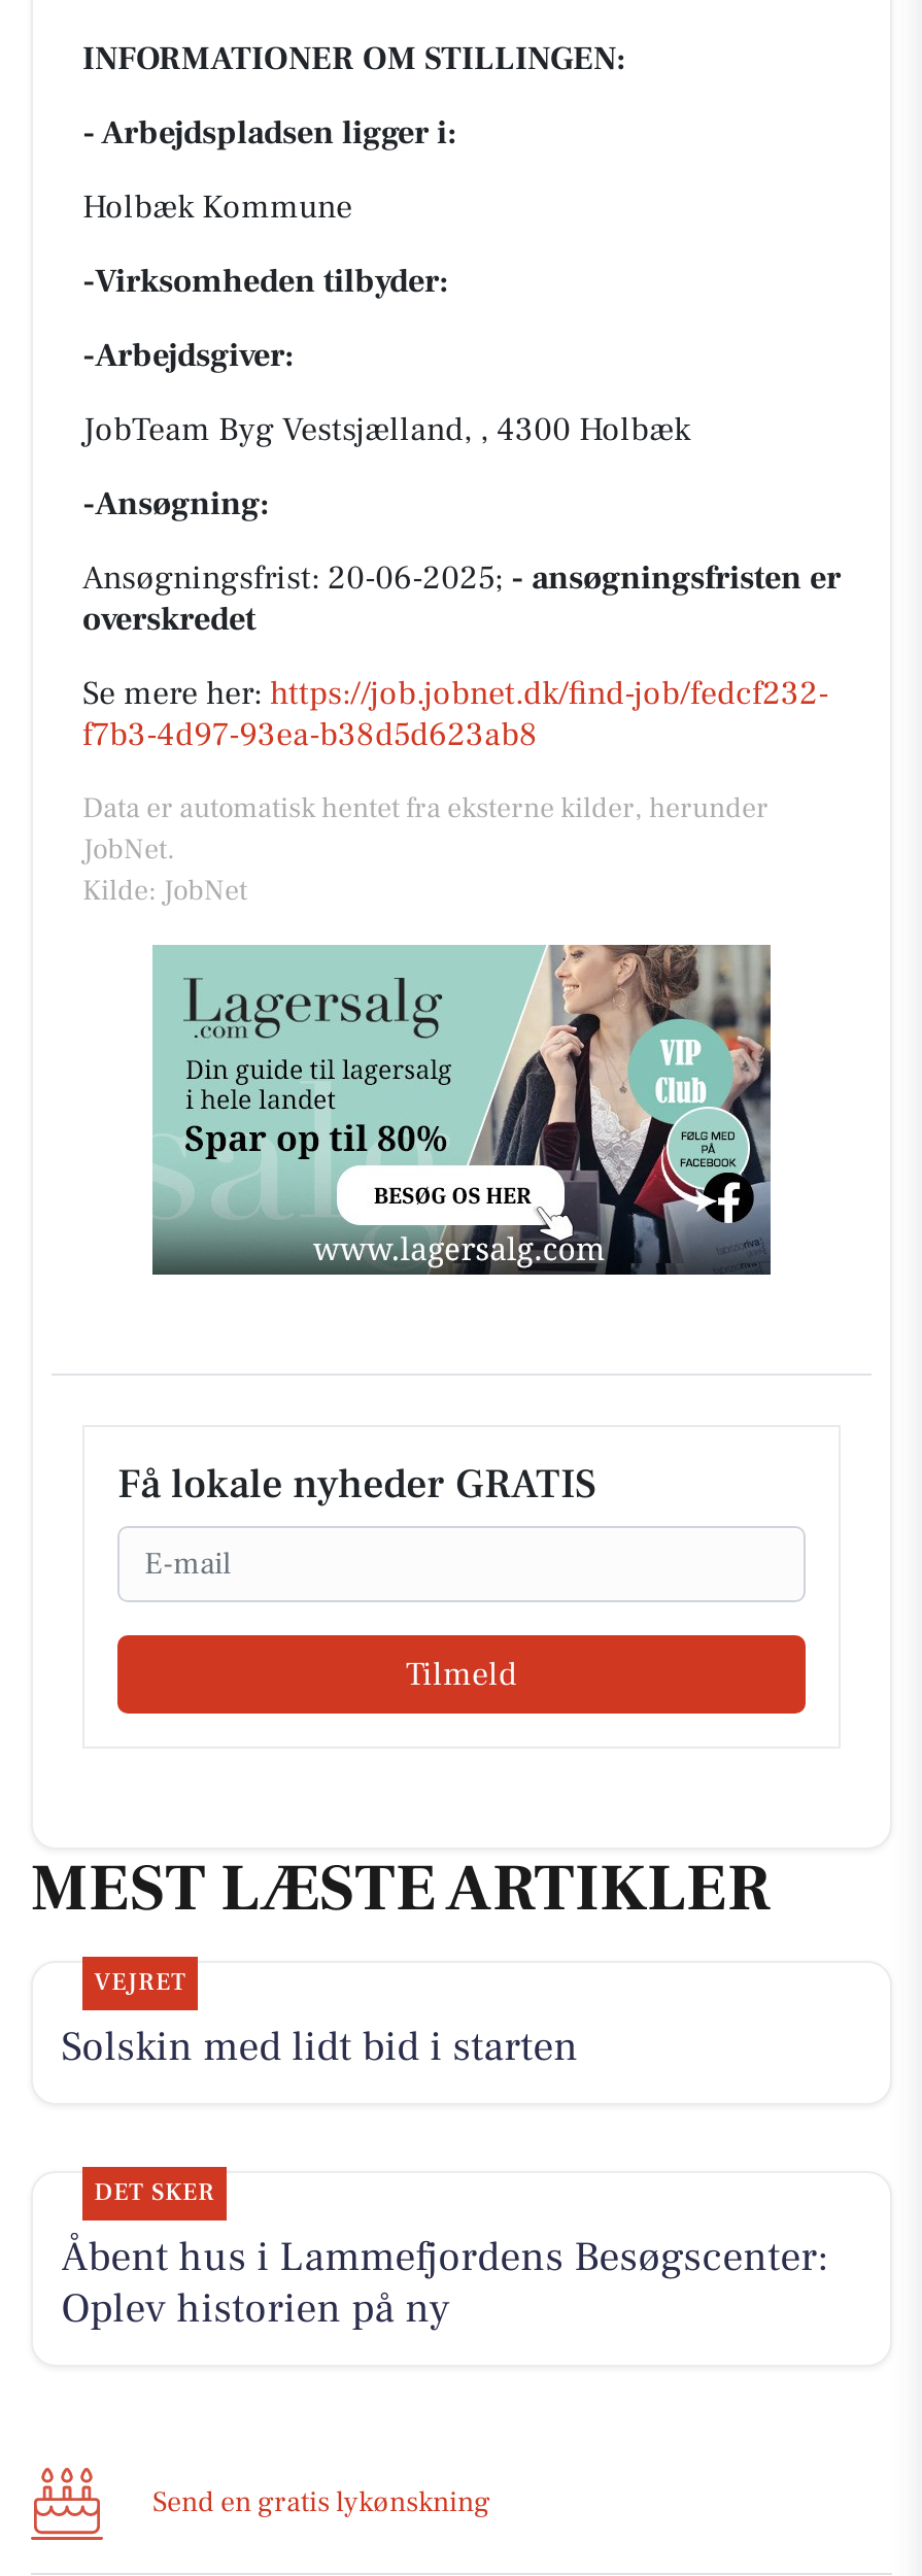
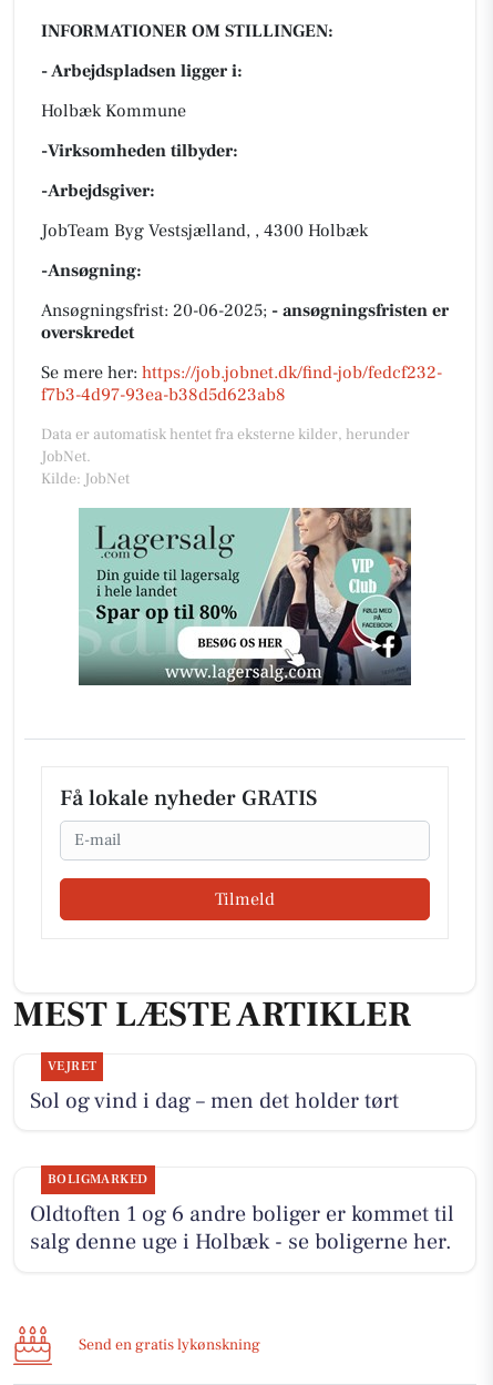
[61,2021,578,2075] Solskin med lidt bid i starten -> [29,1086,398,1115] Sol og vind i dag – men det holder tørt
[61,2178,829,2337] DET SKER | Åbent hus i Lammefjordens Besøgscenter: | Oplev historien på ny -> [29,1171,454,1256] BOLIGMARKED | Oldtoften 1 og 6 andre boliger er kommet til | salg denne uge i Holbæk - se boligerne her.

